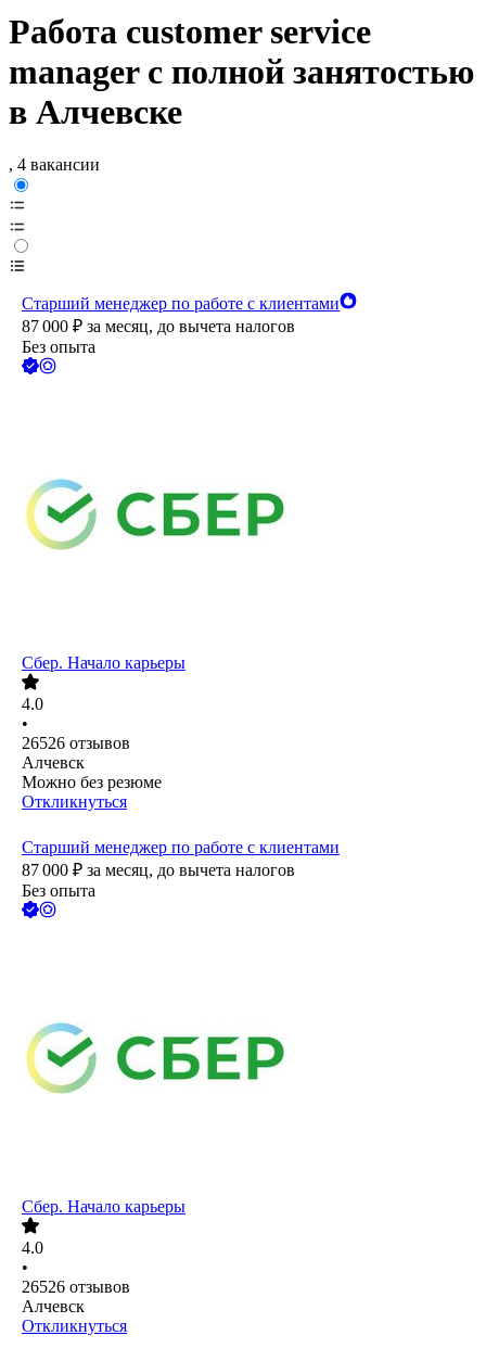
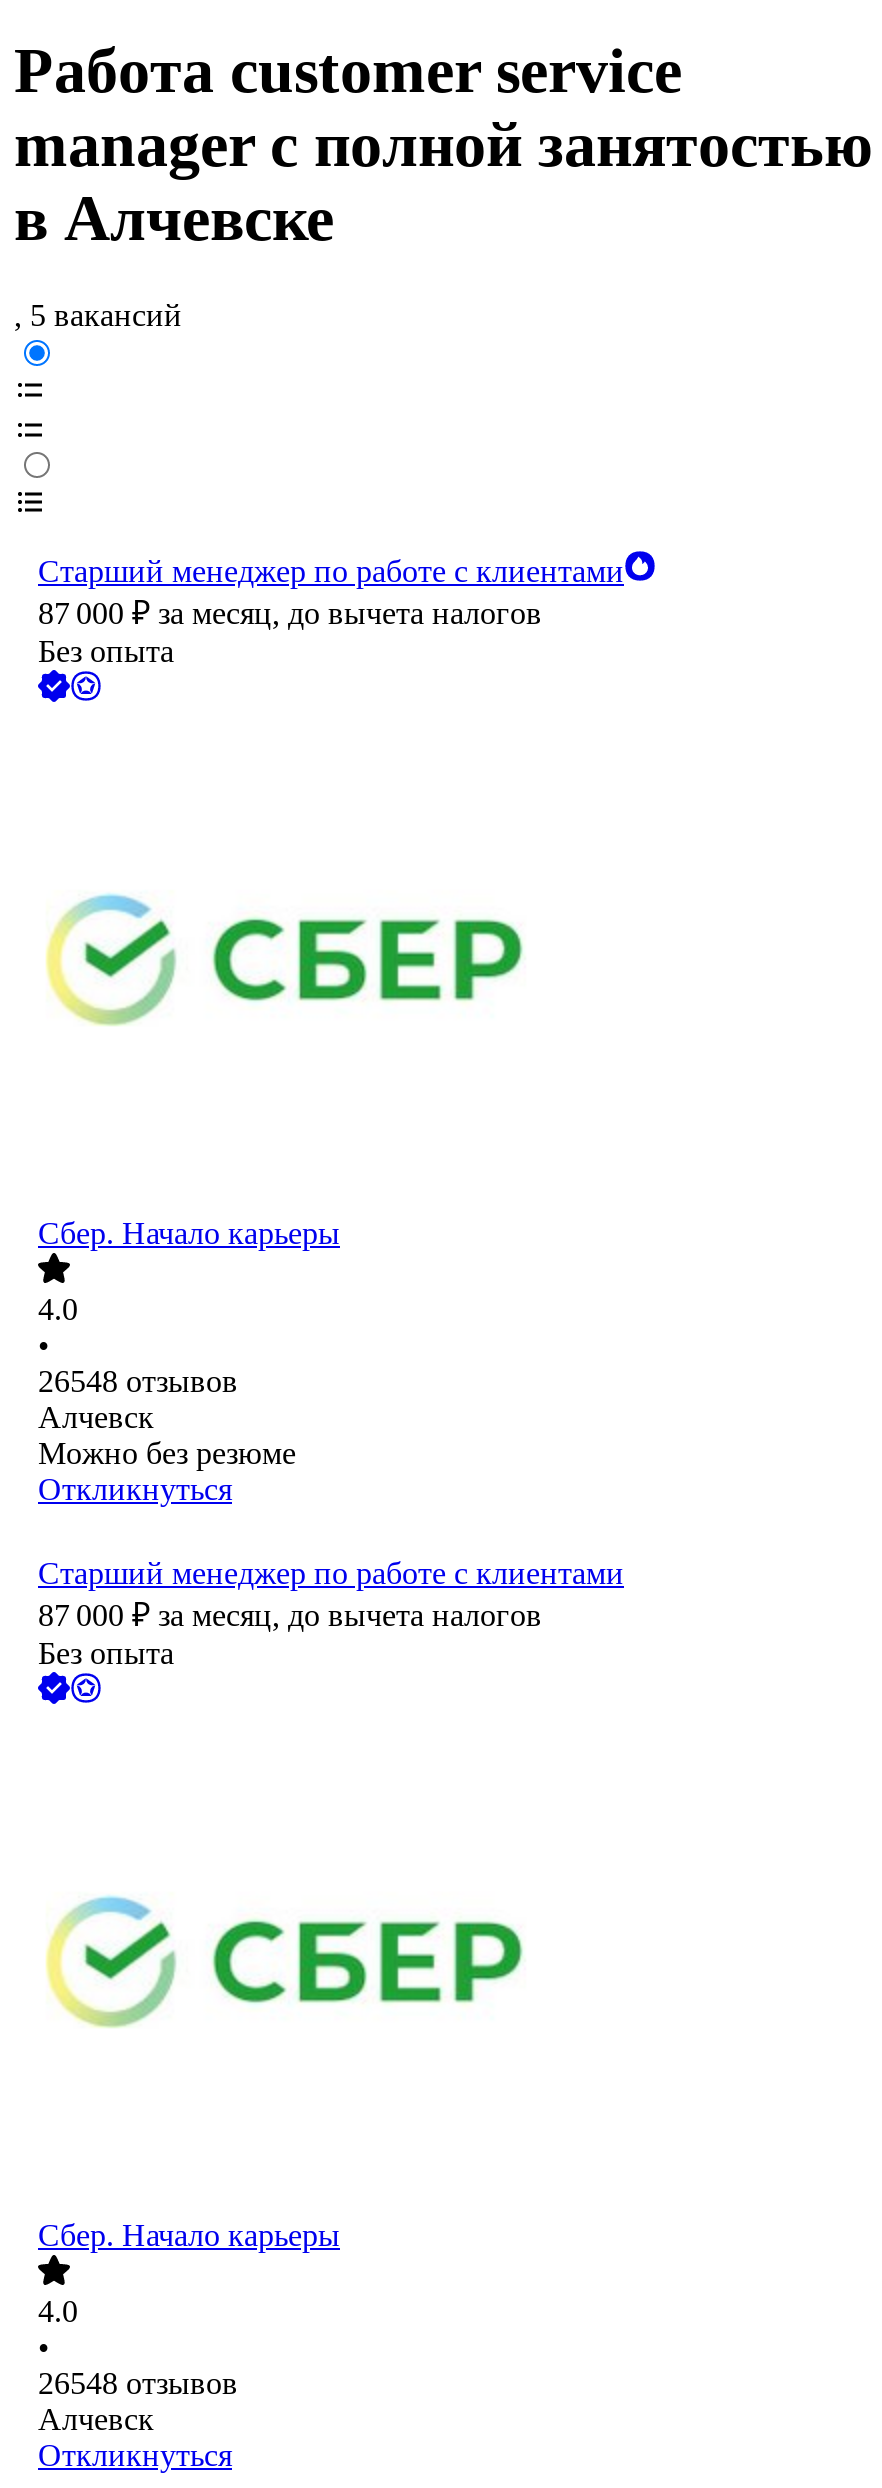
[9,156,100,174] , 4 вакансии -> [14,299,182,333] , 5 вакансий
[22,734,130,753] 26526 отзывов -> [38,1365,238,1399] 26548 отзывов
[22,1278,130,1296] 26526 отзывов -> [38,2367,238,2401] 26548 отзывов

